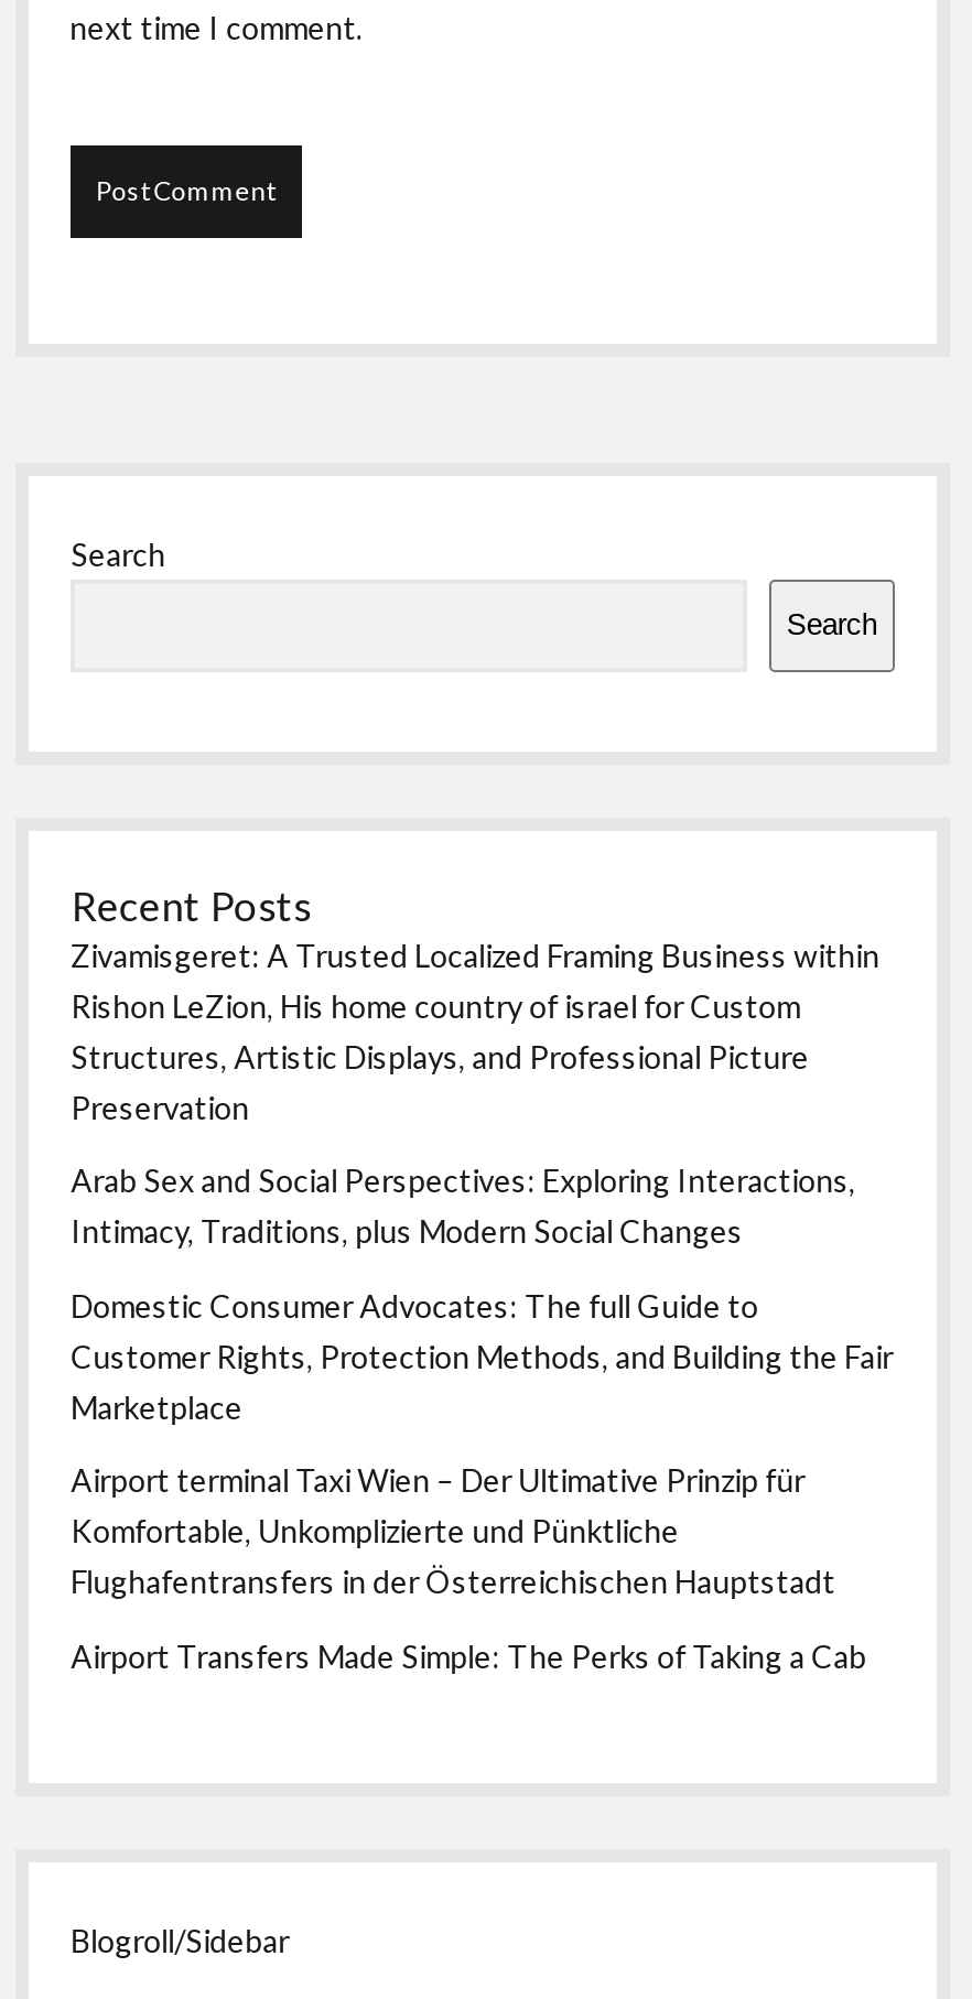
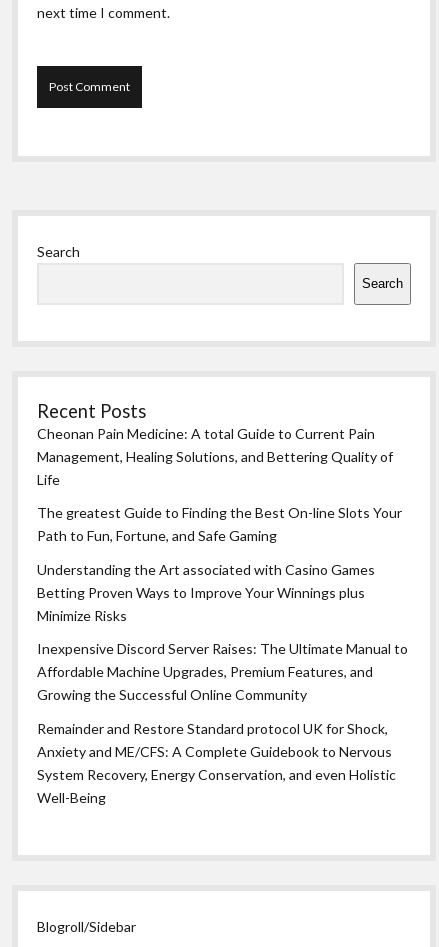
[71,937,880,1126] Zivamisgeret: A Trusted Localized Framing Business within | Rishon LeZion, His home country of israel for Custom | Structures, Artistic Displays, and Professional Picture | Preservation -> [37,425,393,488] Cheonan Pain Medicine: A total Guide to Current Pain | Management, Healing Solutions, and Bettering Quality of | Life
[71,1163,855,1251] Arab Sex and Social Perspectives: Exploring Interactions, | Intimacy, Traditions, plus Modern Social Changes -> [37,504,402,544] The greatest Guide to Finding the Best On-line Slots Your | Path to Fun, Fortune, and Safe Gaming
[71,1287,893,1426] Domestic Consumer Advocates: The full Guide to | Customer Rights, Protection Methods, and Building the Fair | Marketplace -> [37,561,375,624] Understanding the Art associated with Casino Games | Betting Proven Ways to Improve Your Winnings plus | Minimize Risks
[71,1462,836,1601] Airport terminal Taxi Wien – Der Ultimative Prinzip für | Komfortable, Unkomplizierte und Pünktliche | Flughafentransfers in der Österreichischen Hauptstadt -> [37,640,408,703] Inexpensive Discord Server Raises: The Ultimate Manual to | Affordable Machine Upgrades, Premium Features, and | Growing the Successful Online Community
[71,1638,866,1675] Airport Transfers Made Simple: The Perks of Taking a Cab -> [37,720,396,806] Remainder and Restore Standard protocol UK for Shock, | Anxiety and ME/CFS: A Complete Guidebook to Nervous | System Recovery, Energy Conservation, and even Holistic | Well-Being

